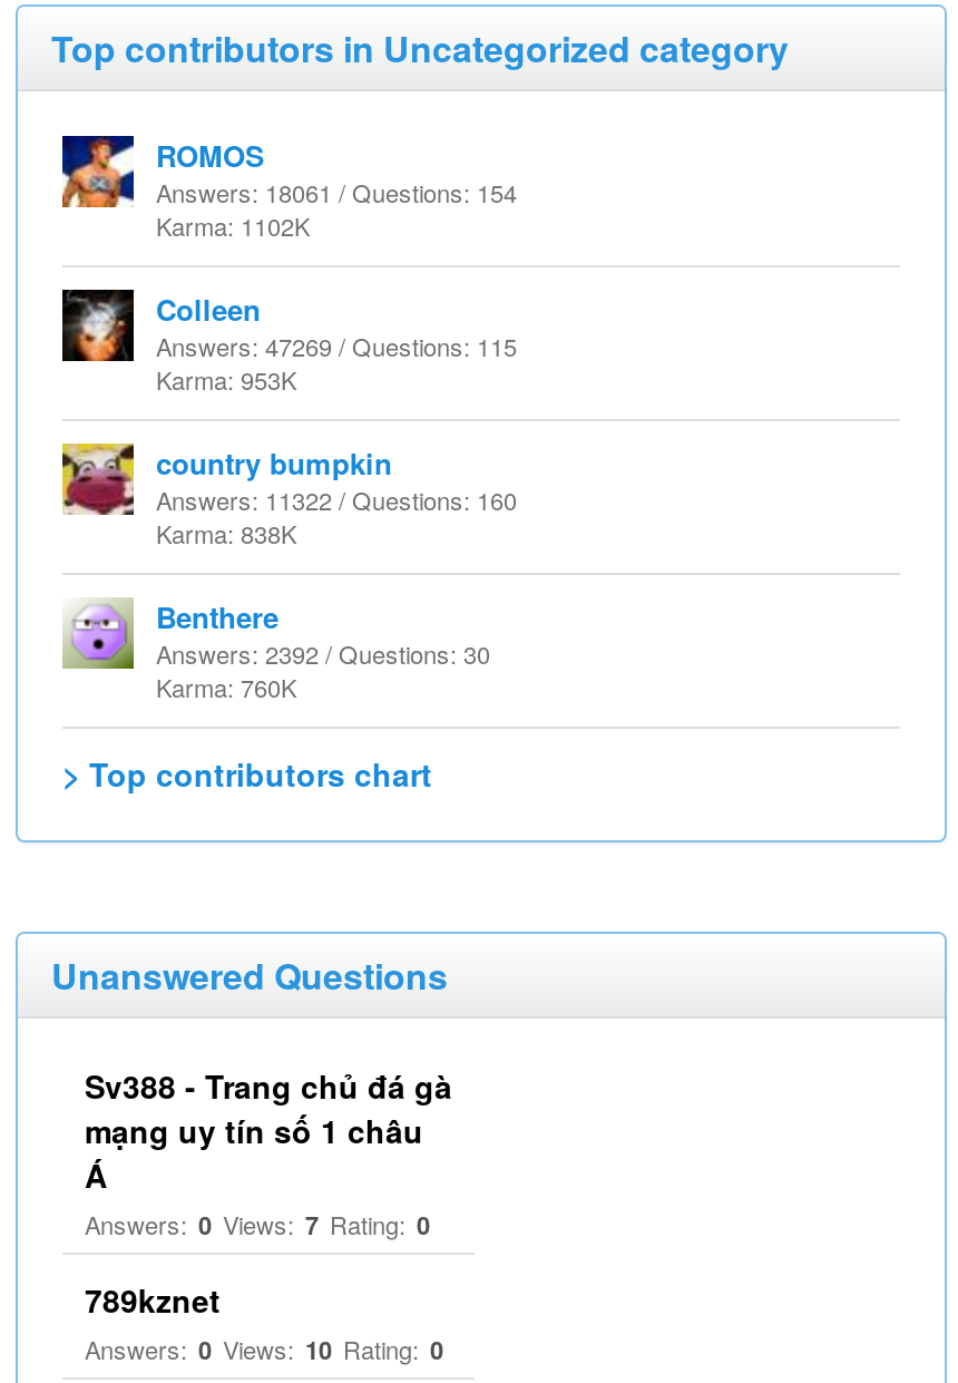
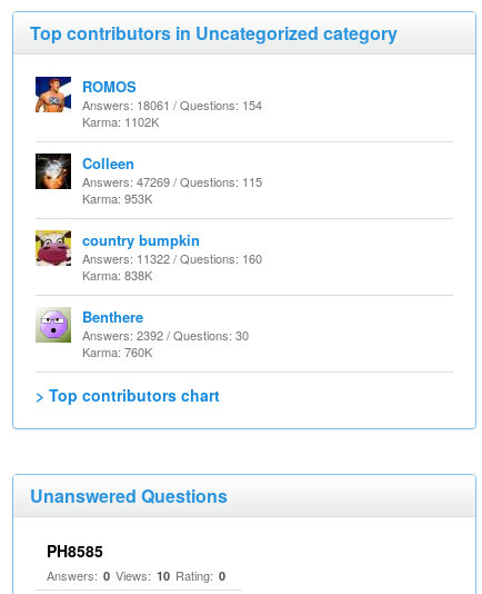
[85,1063,452,1322] Sv388 - Trang chủ đá gà | mạng uy tín số 1 châu | Á | Answers: 0 Views: 7 Rating: 0 | 789kznet -> [47,539,103,562] PH8585

